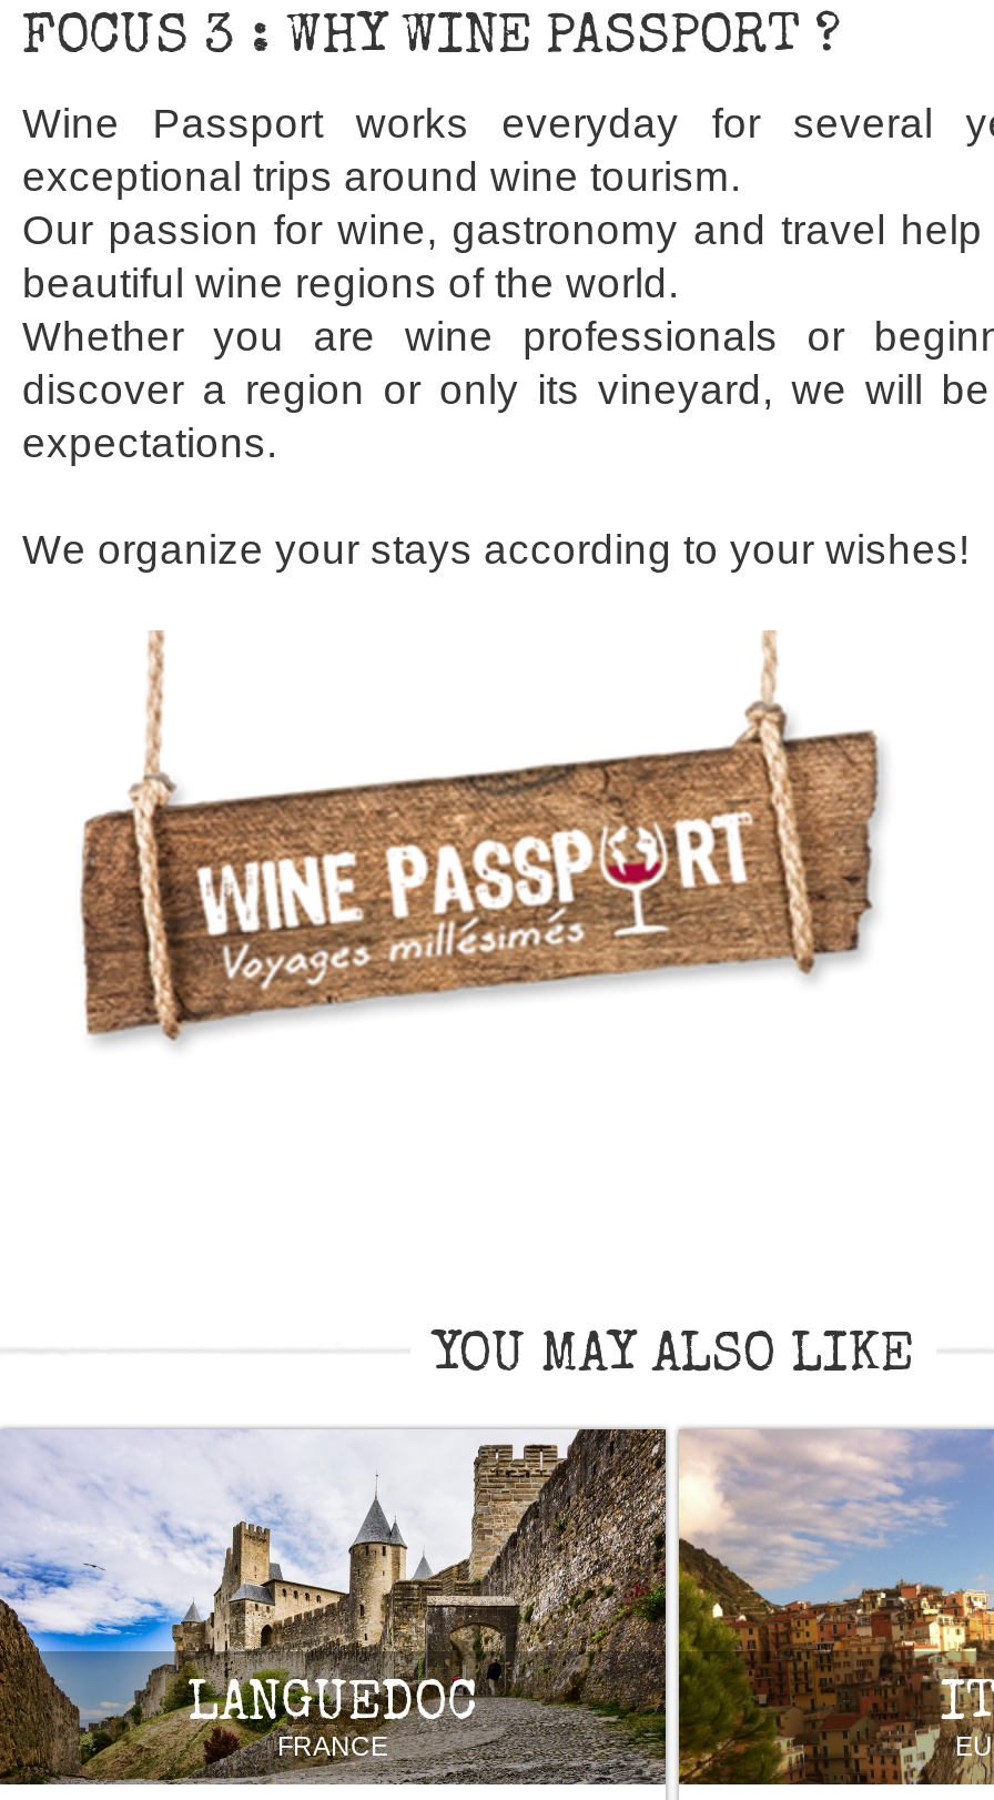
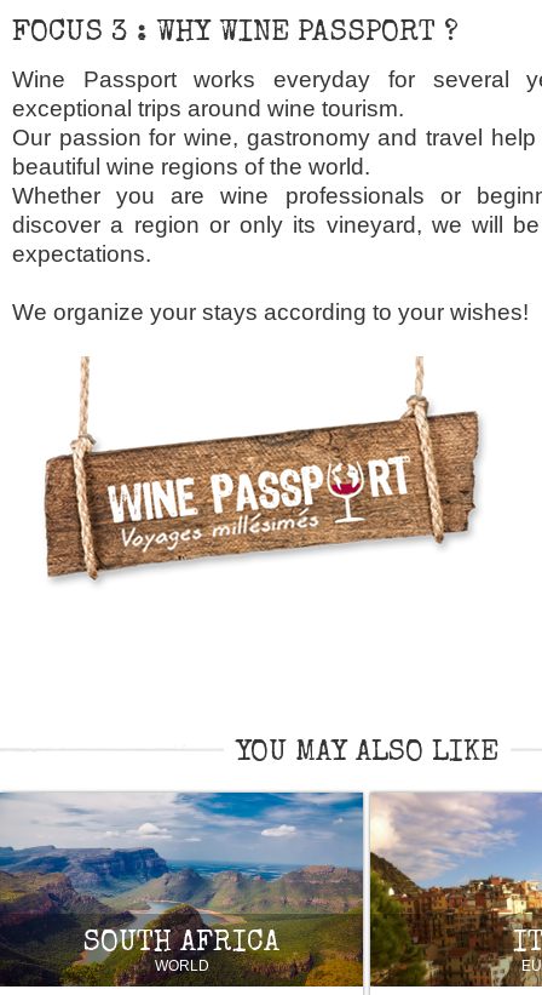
[7,1427,668,1787] [image] | LANGUEDOC | FRANCE -> [4,791,364,988] [image] | SOUTH AFRICA | WORLD

